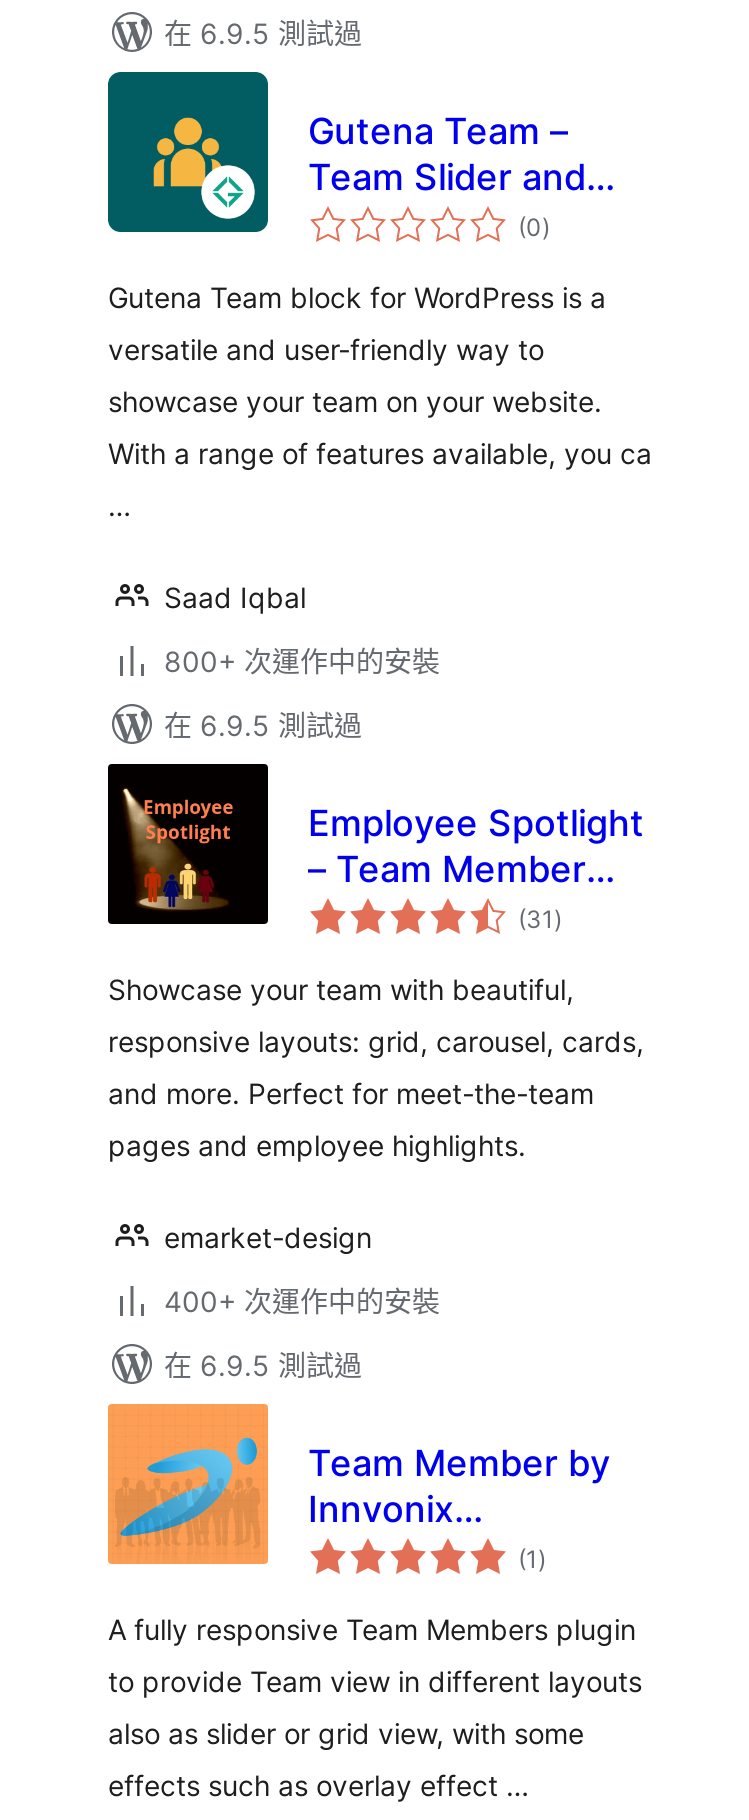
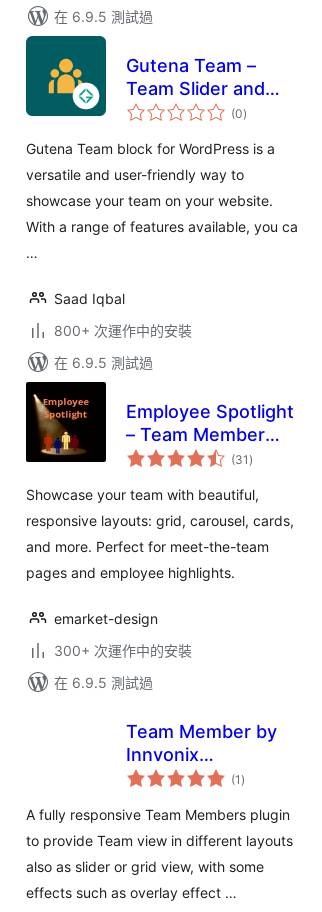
[164,1284,440,1318] 400+ 次運作中的安裝 -> [54,642,192,659] 300+ 次運作中的安裝
[106,1402,270,1566] [image] -> none

